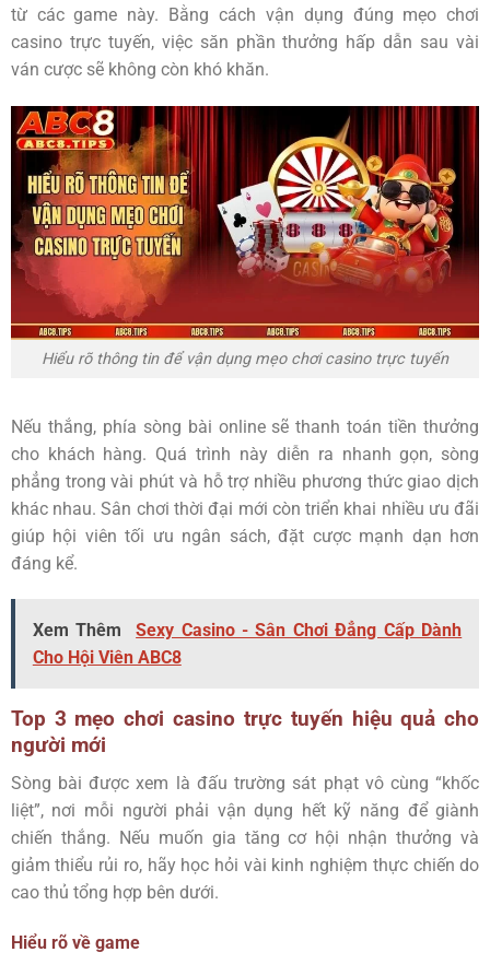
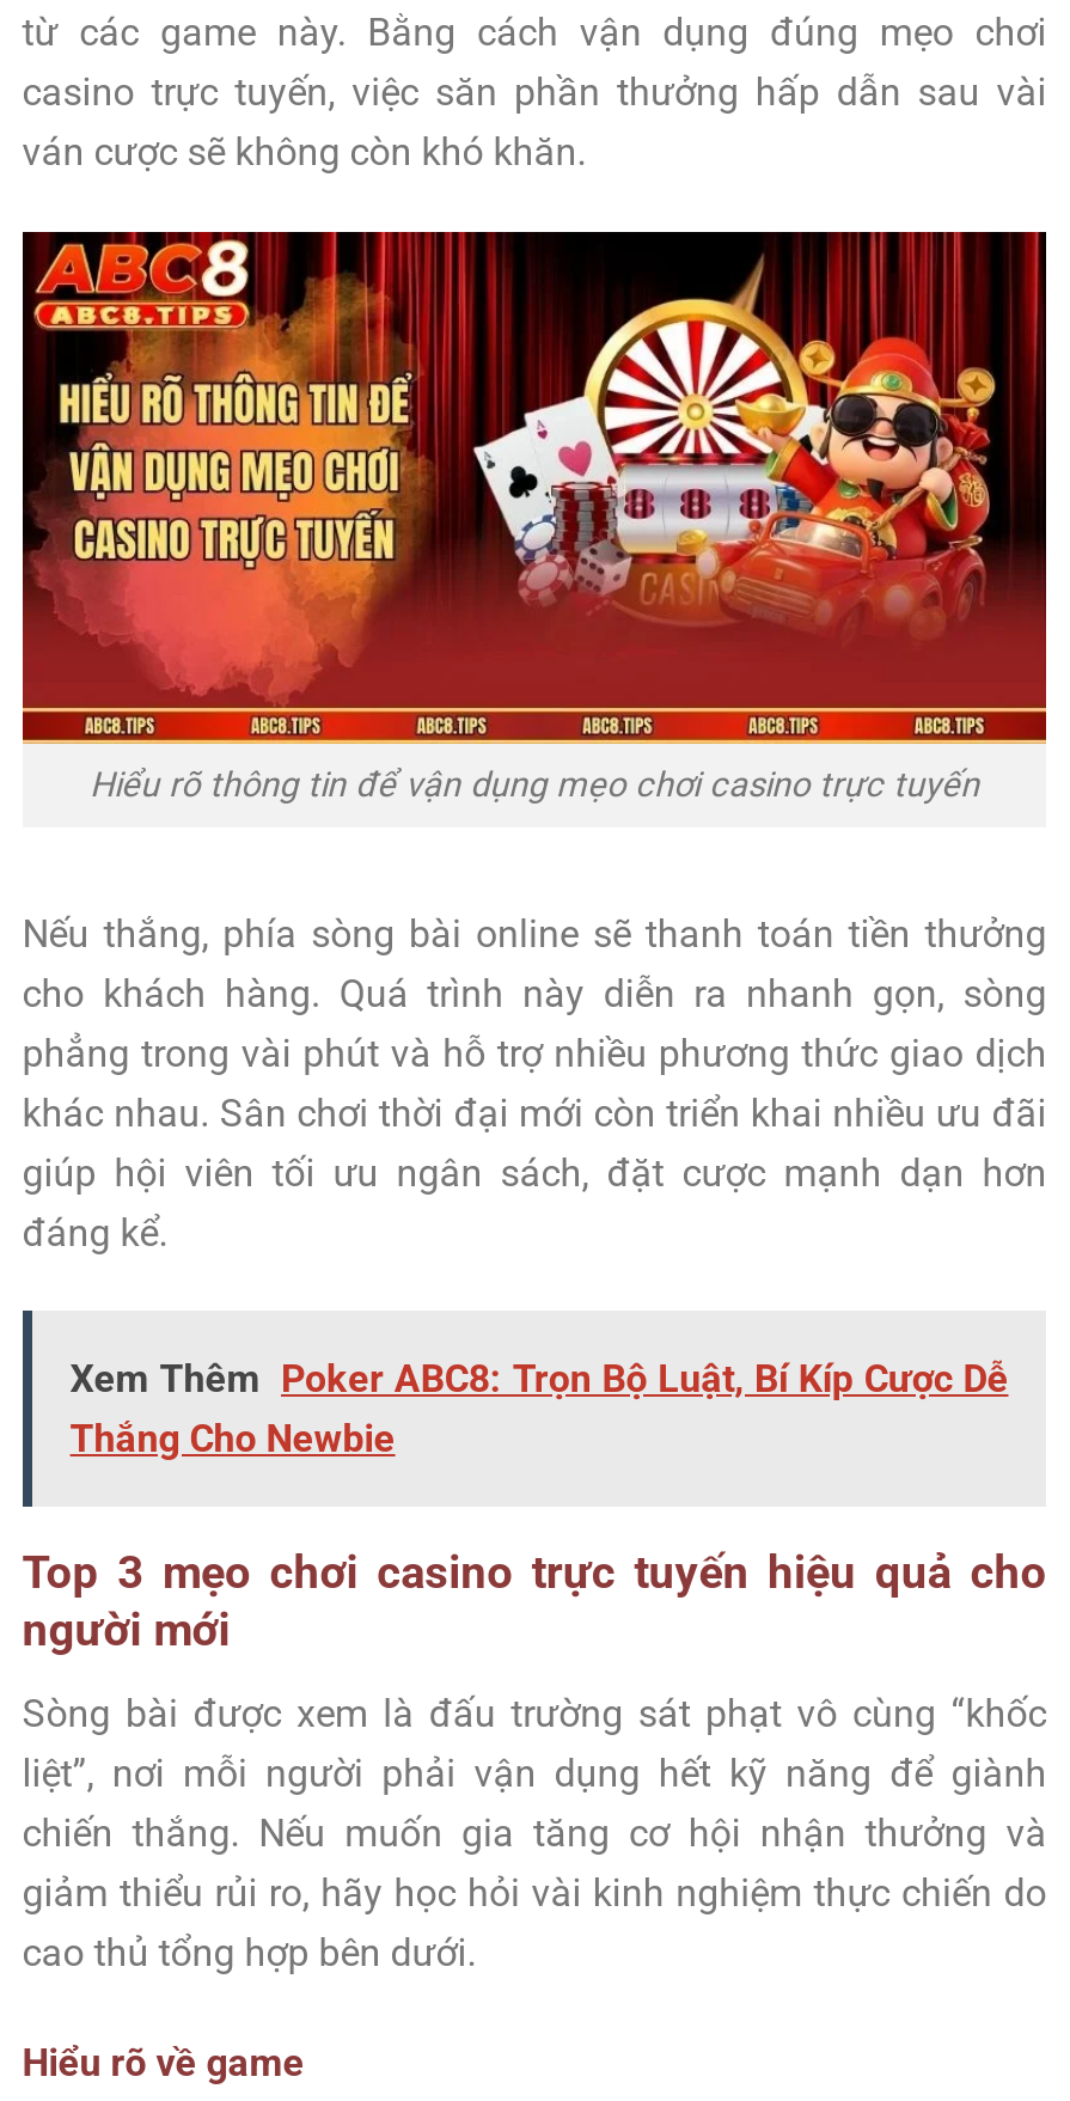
[33,620,462,668] Xem Thêm | Sexy Casino - Sân Chơi Đẳng Cấp Dành | Cho Hội Viên ABC8 -> [70,1357,1008,1462] Xem Thêm Poker ABC8: Trọn Bộ Luật, Bí Kíp Cược Dễ | Thắng Cho Newbie

